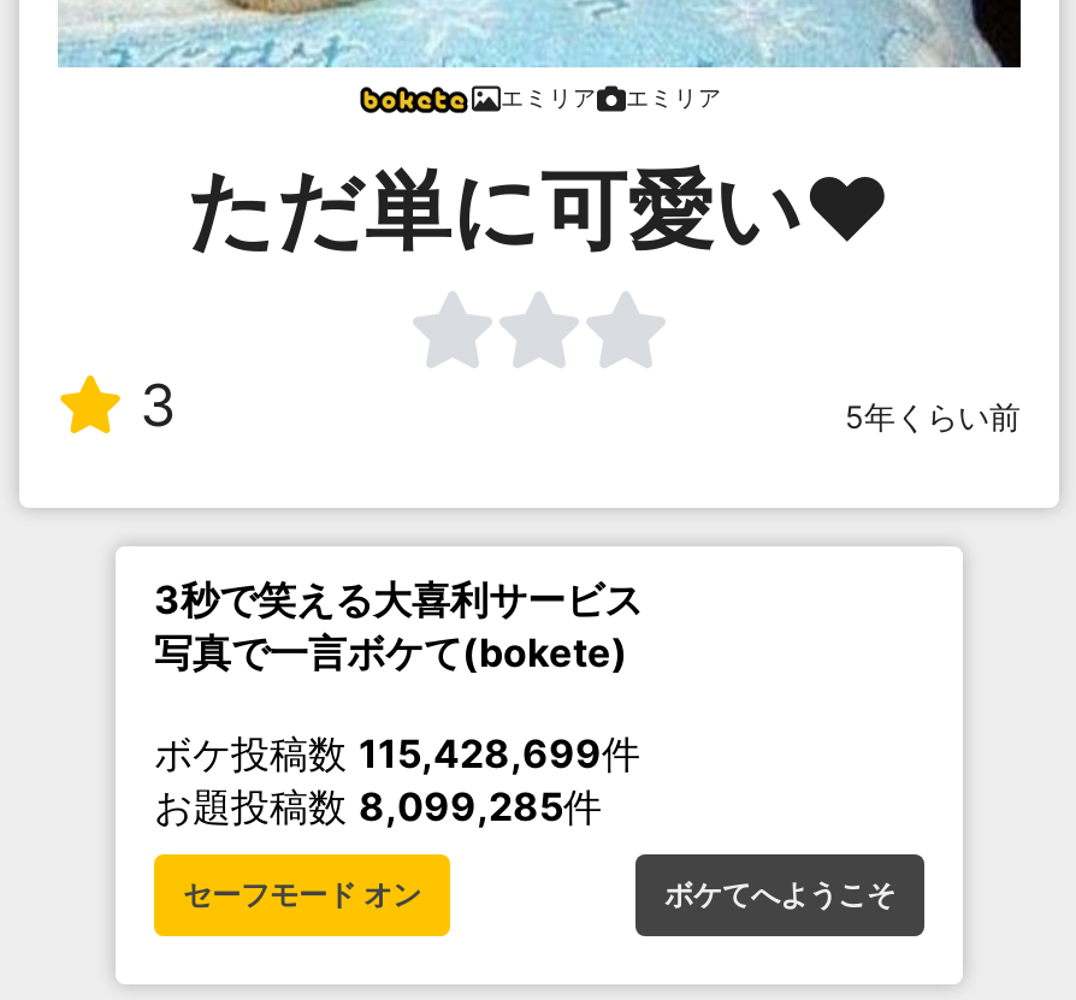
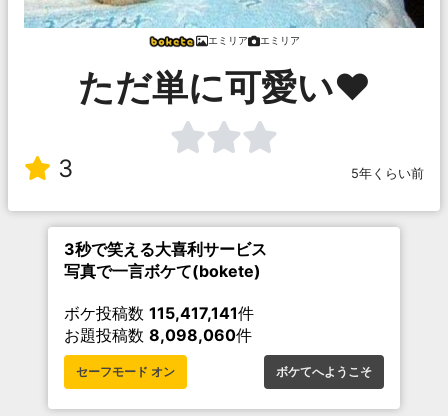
[154,729,640,777] ボケ投稿数115,428,699件 -> [64,303,254,323] ボケ投稿数115,417,141件
[154,781,602,830] お題投稿数8,099,285件 -> [64,325,252,345] お題投稿数8,098,060件

